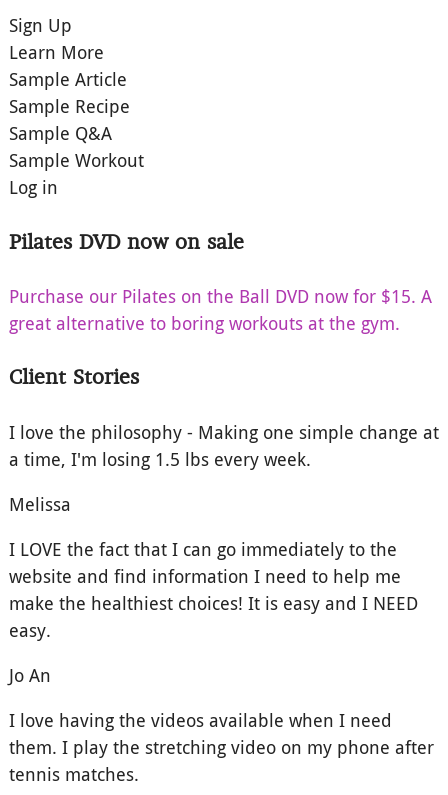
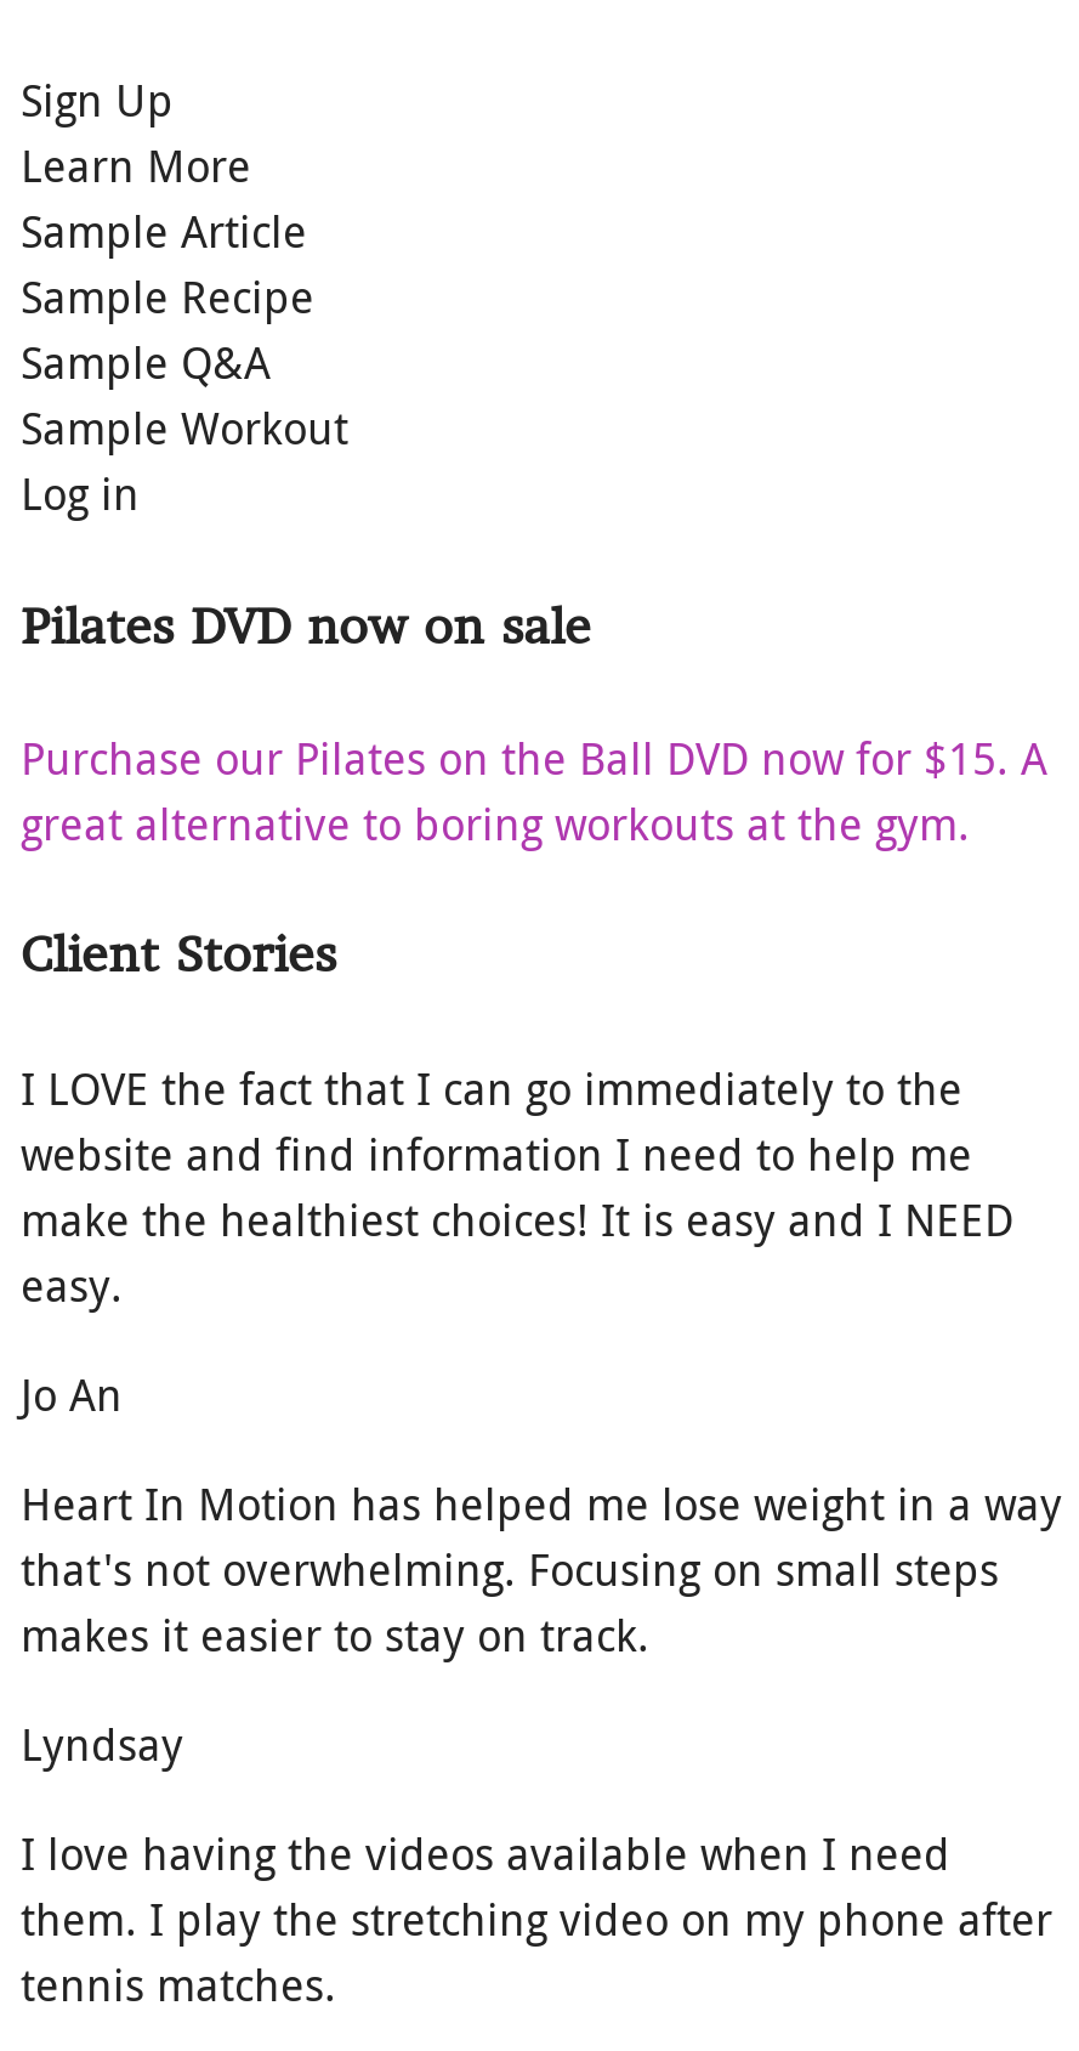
[9,420,439,516] I love the philosophy - Making one simple change at | a time, I'm losing 1.5 lbs every week. | Melissa -> none
moved [9,537,418,687] -> [21,1058,1013,1423]: I LOVE the fact that I can go immediately to the | website and find information I need to help me | make the healthiest choices! It is easy and I NEED | easy. | Jo An
none -> [21,1474,1062,1772] Heart In Motion has helped me lose weight in a way | that's not overwhelming. Focusing on small steps | makes it easier to stay on track. | Lyndsay

